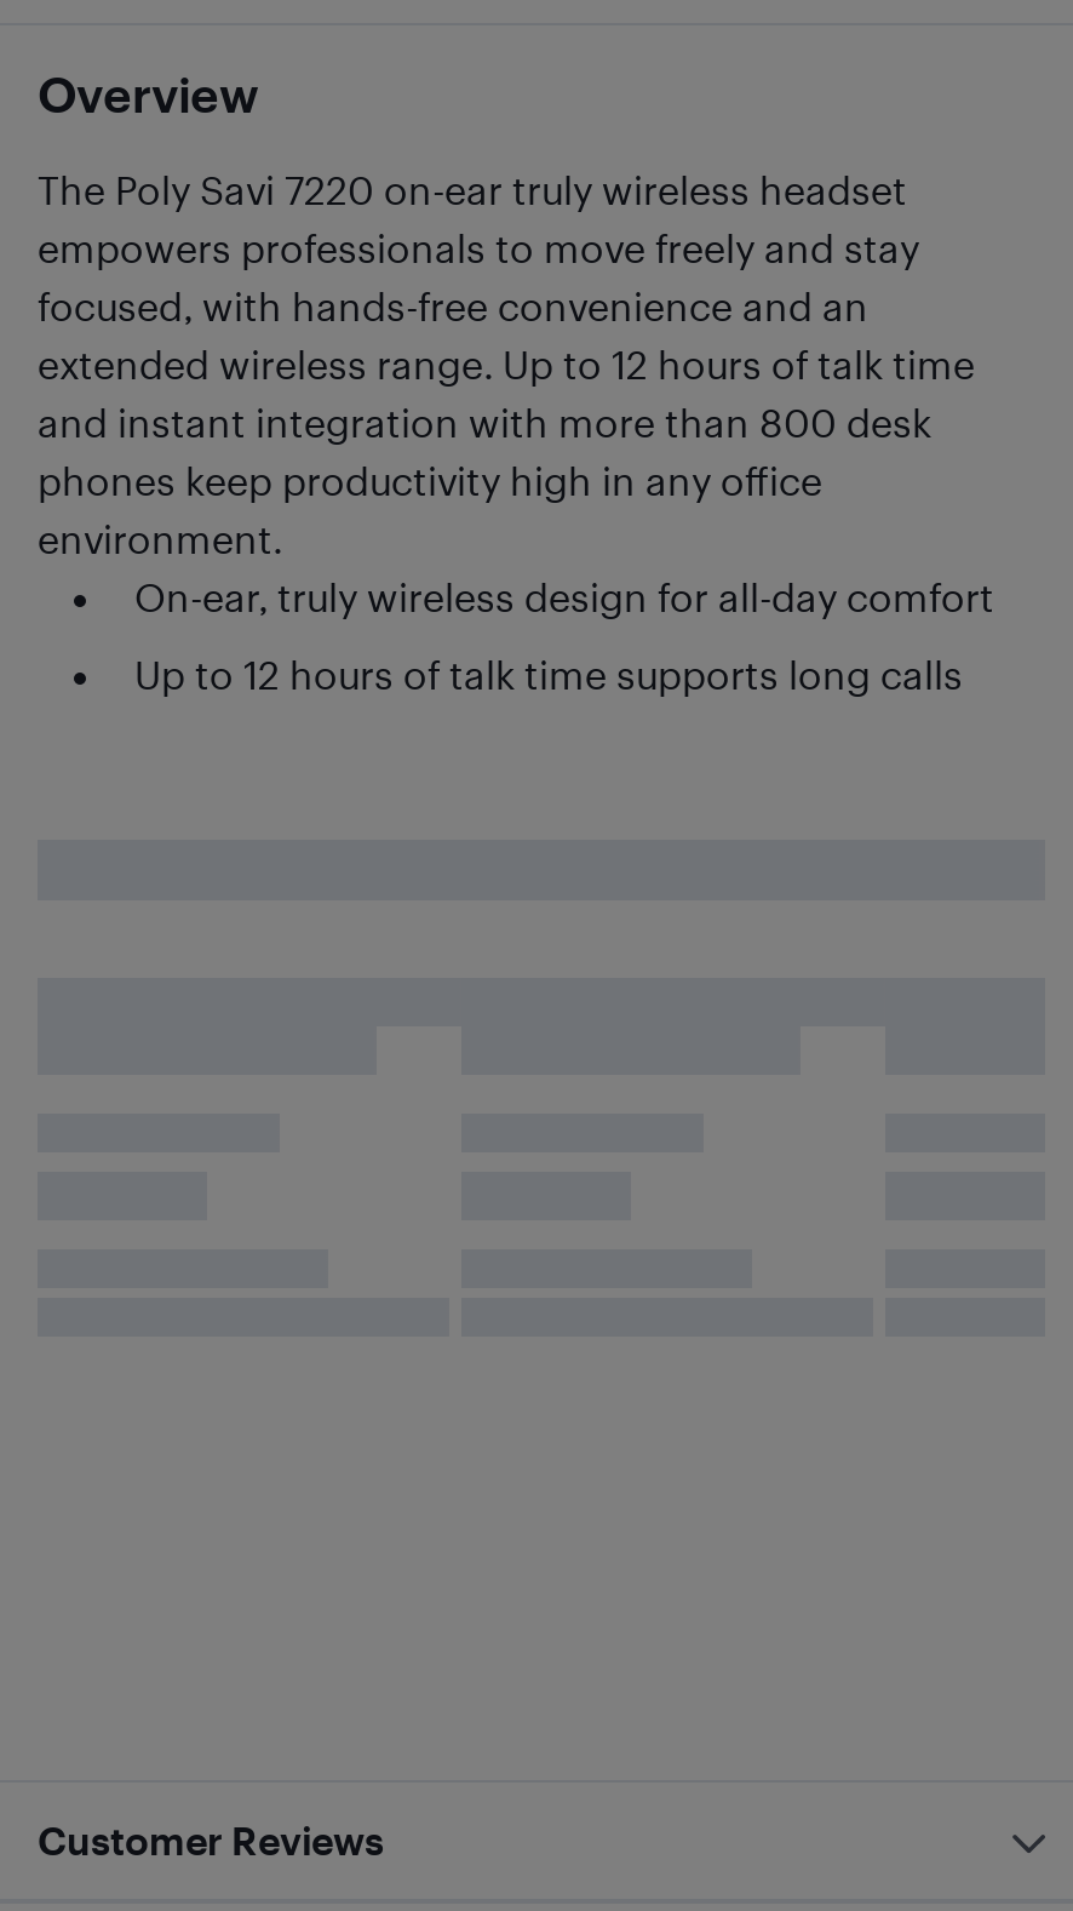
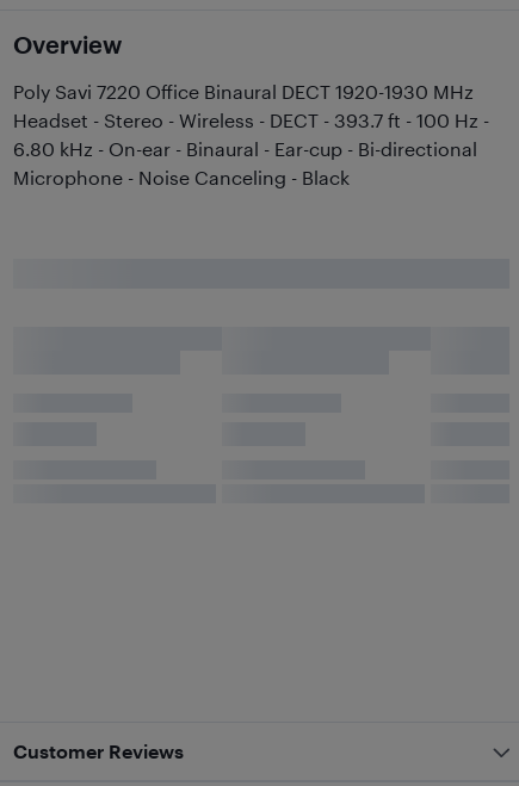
[38,166,994,697] The Poly Savi 7220 on-ear truly wireless headset | empowers professionals to move freely and stay | focused, with hands-free convenience and an | extended wireless range. Up to 12 hours of talk time | and instant integration with more than 800 desk | phones keep productivity high in any office | environment. | On-ear, truly wireless design for all-day comfort | Up to 12 hours of talk time supports long calls -> [13,80,489,188] Poly Savi 7220 Office Binaural DECT 1920-1930 MHz | Headset - Stereo - Wireless - DECT - 393.7 ft - 100 Hz - | 6.80 kHz - On-ear - Binaural - Ear-cup - Bi-directional | Microphone - Noise Canceling - Black

